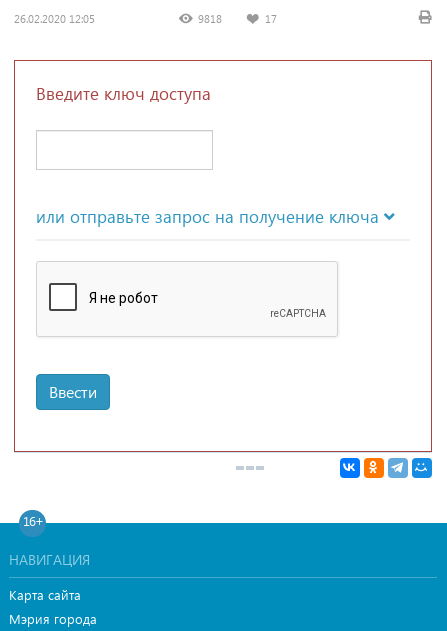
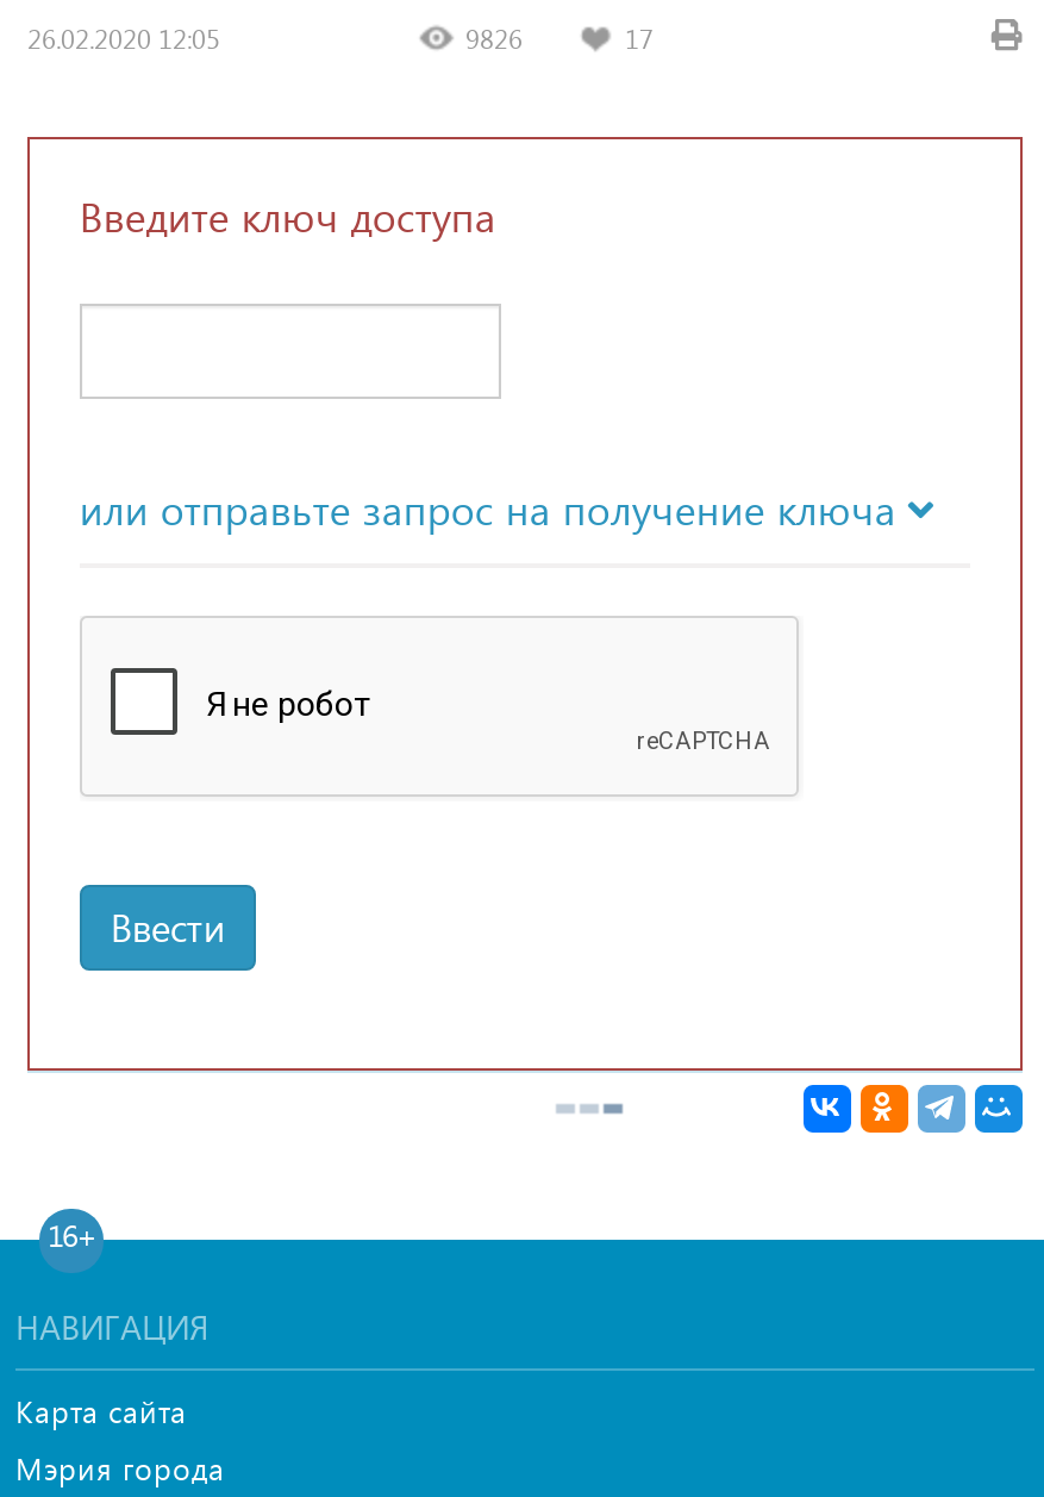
[195,12,222,25] 9818 -> [458,23,523,54] 9826

